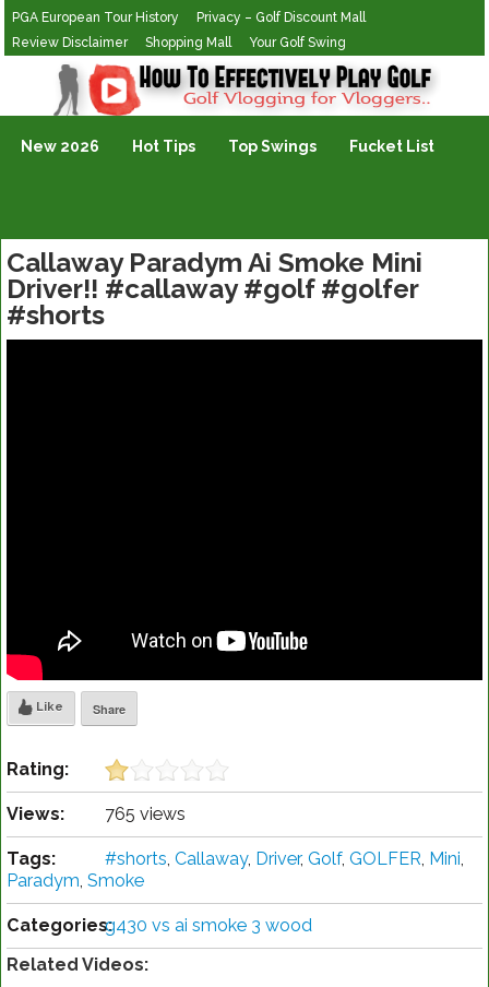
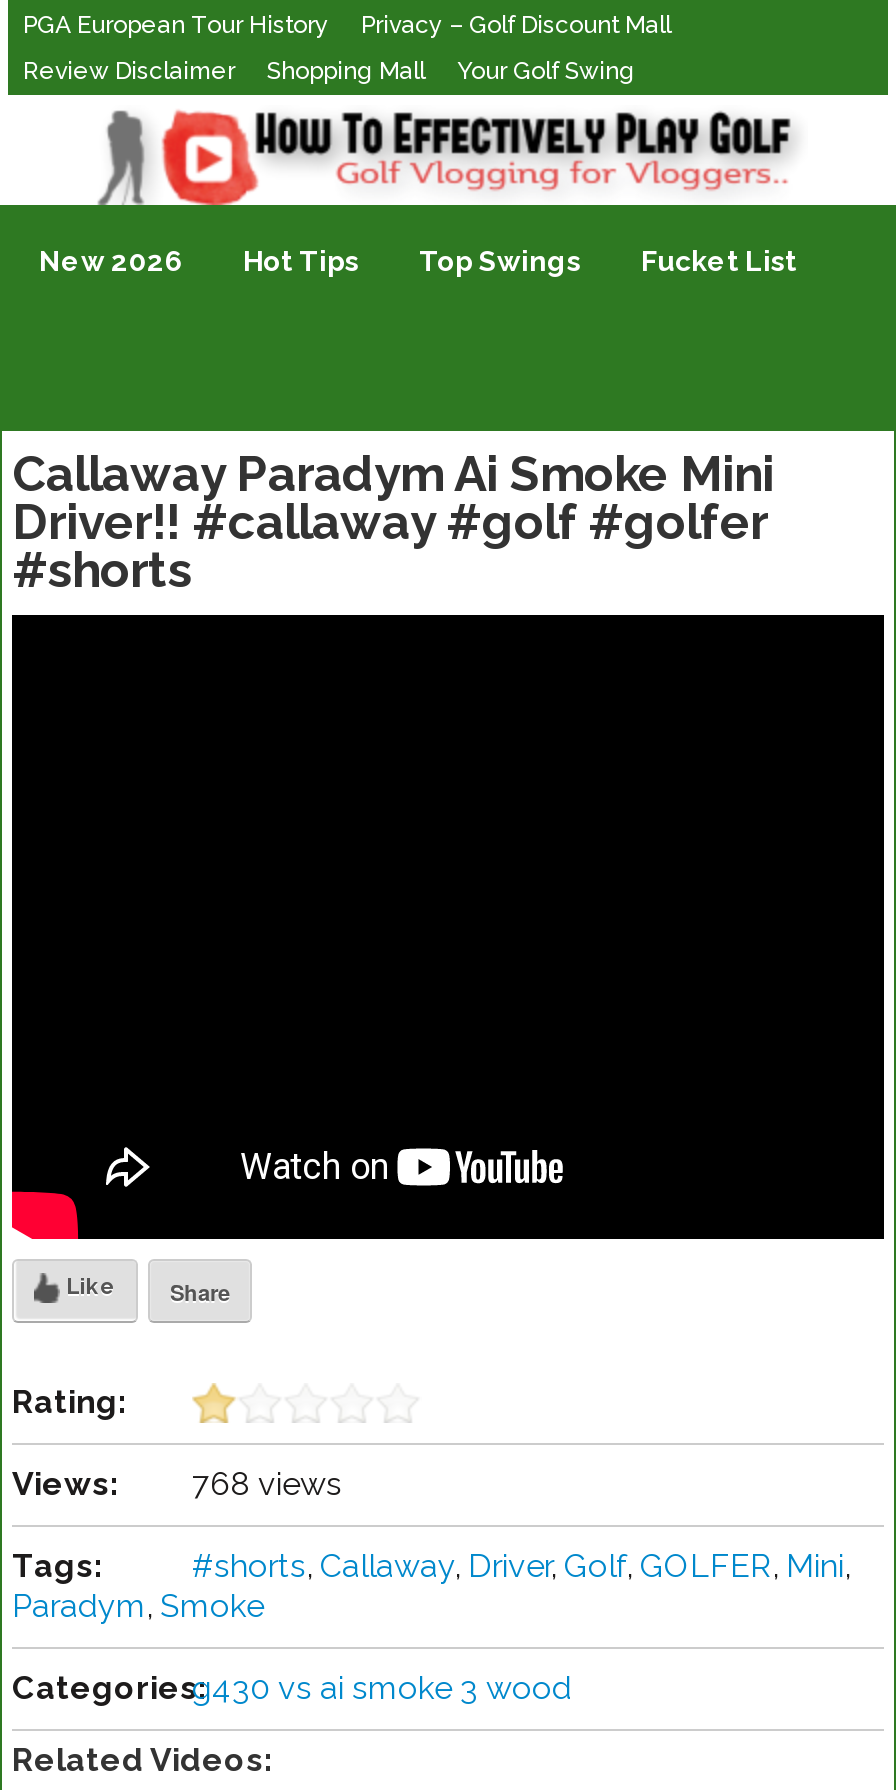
[7,804,186,825] Views: 765 views -> [12,1466,342,1504] Views: 768 views

